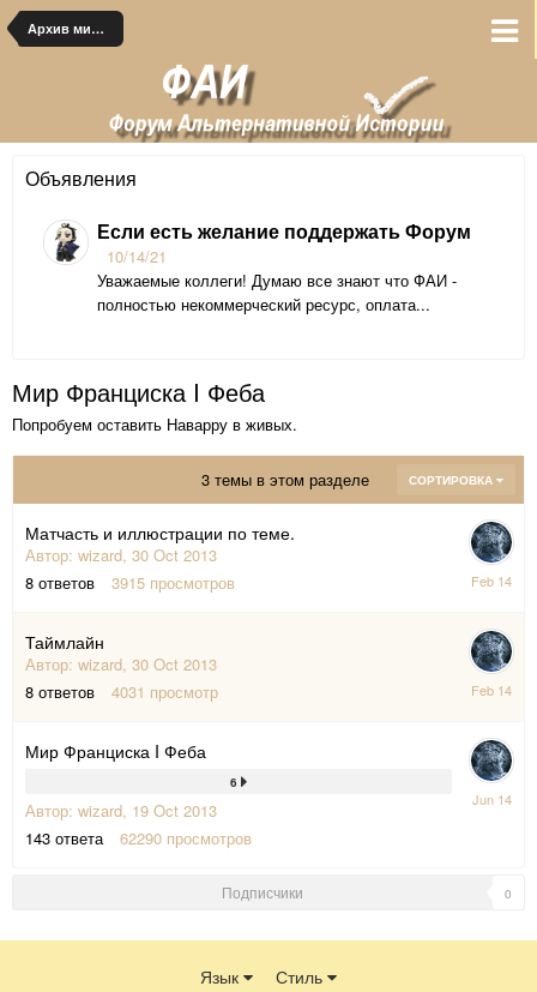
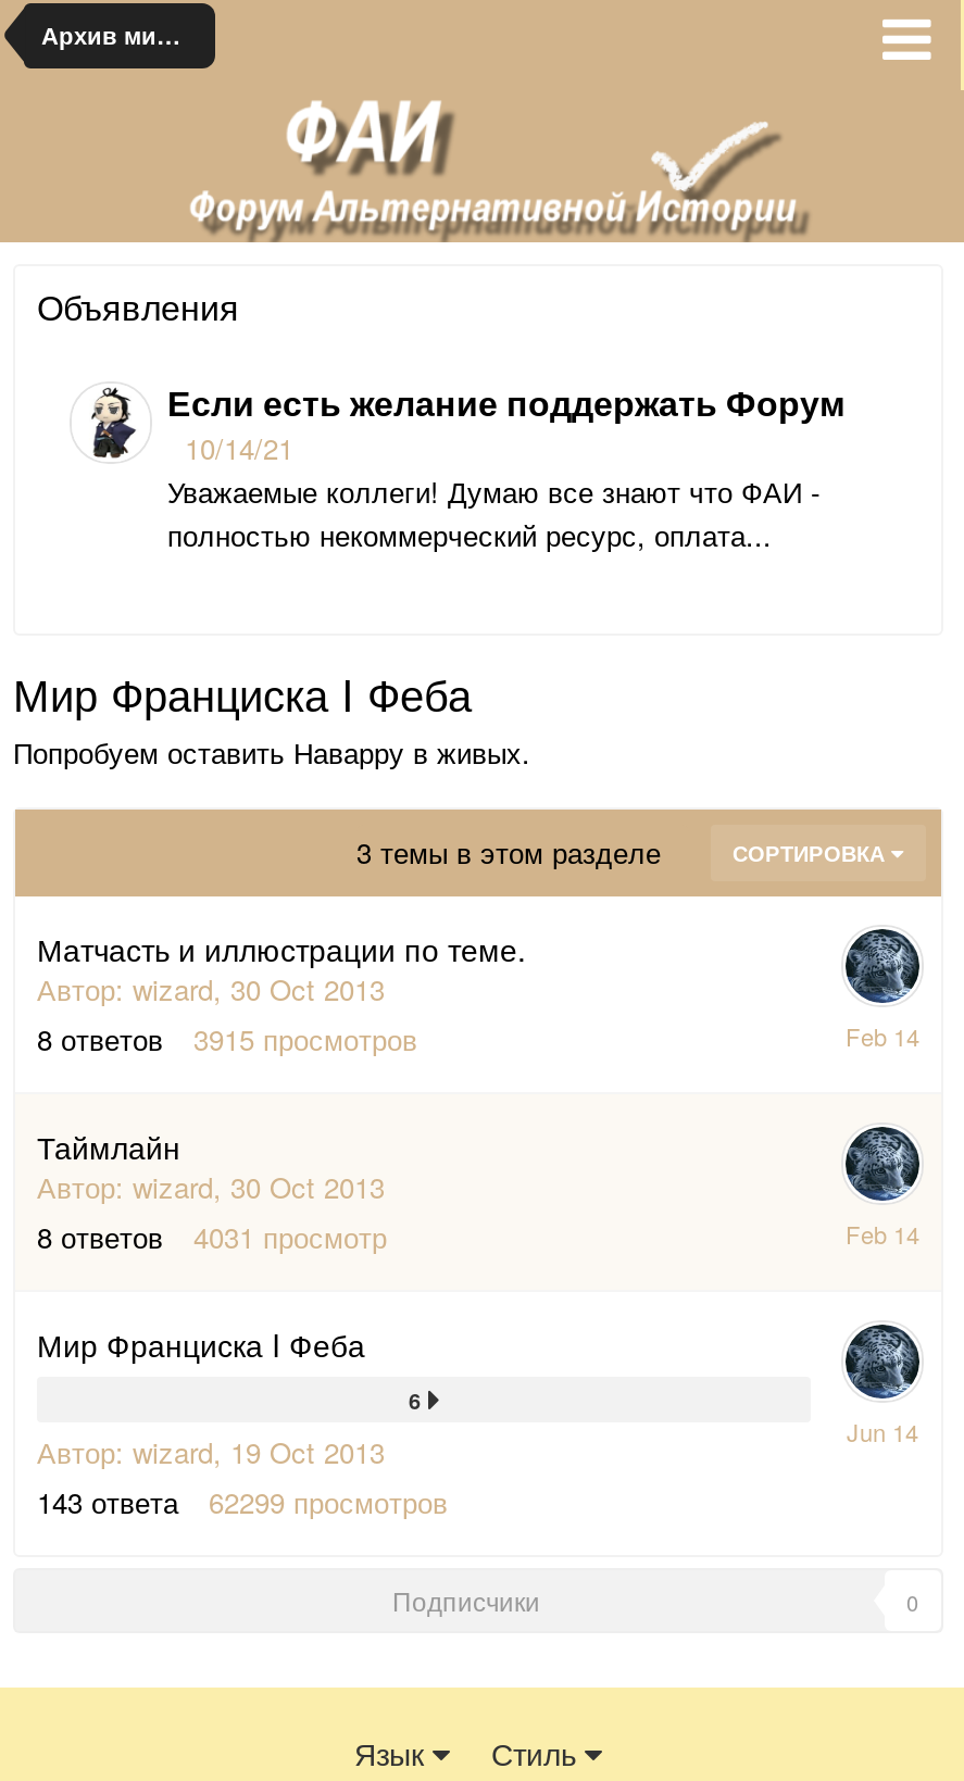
[25,826,252,849] 143 ответа 62290 просмотров -> [37,1481,448,1522] 143 ответа 62299 просмотров

